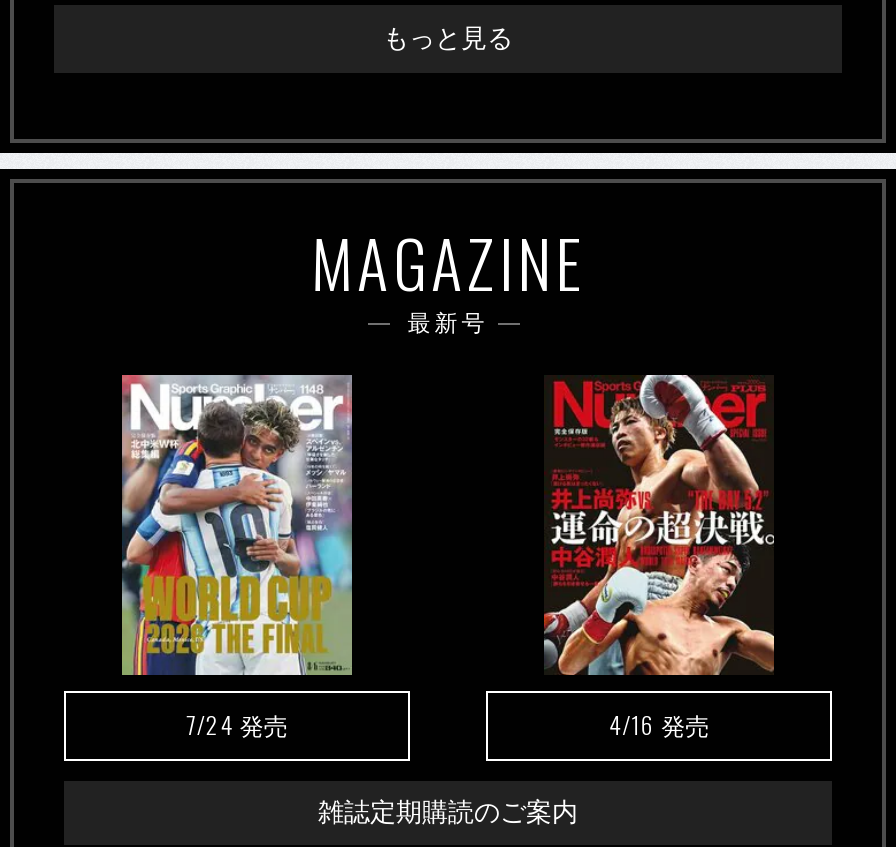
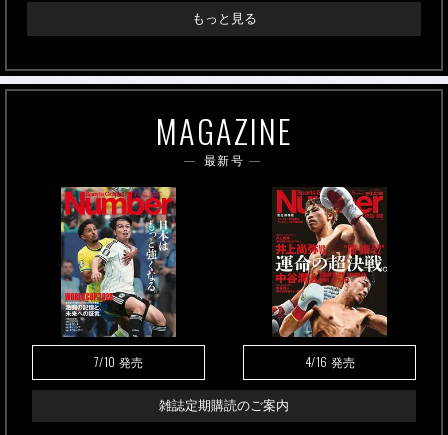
[120,373,354,740] [image] | 7/24発売 -> [61,186,176,369] [image] | 7/10発売

